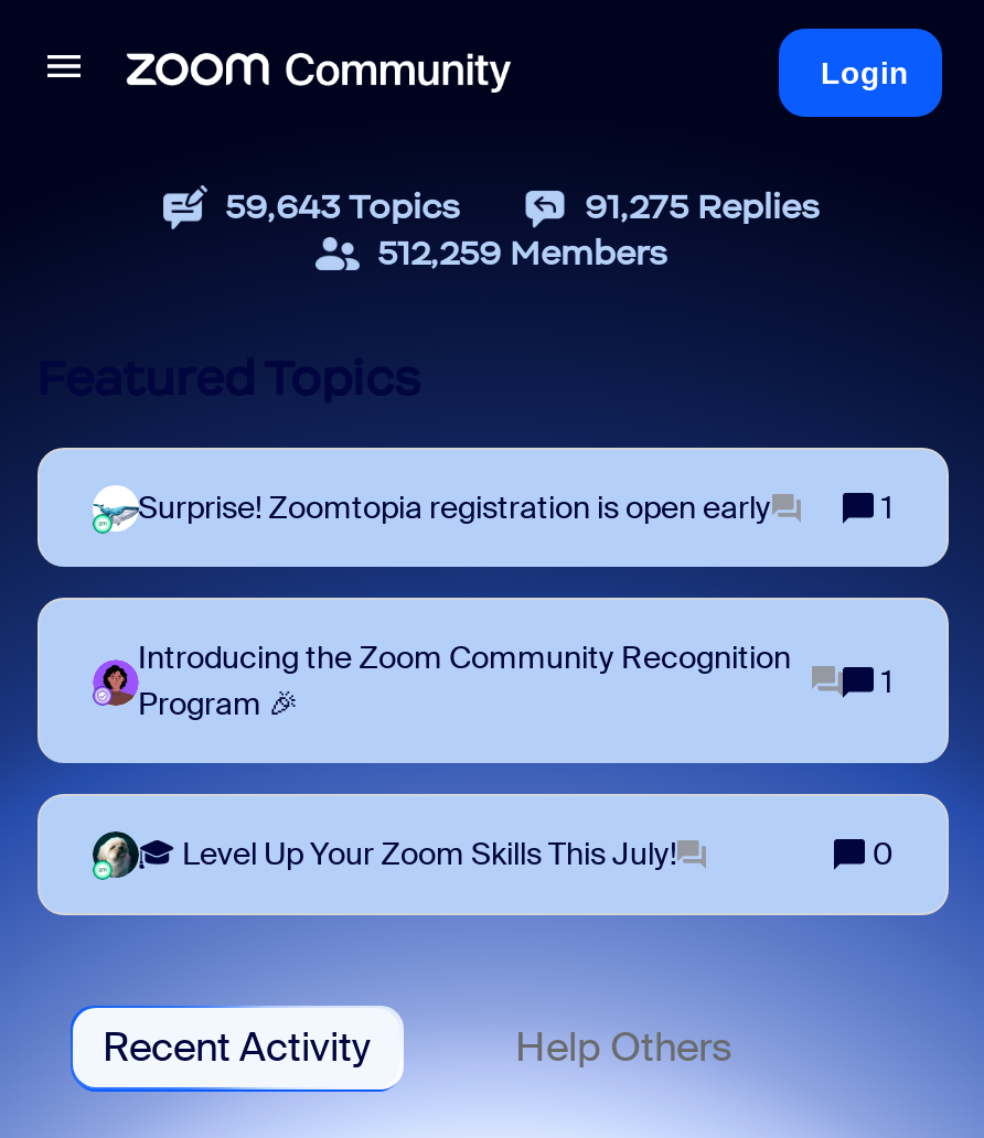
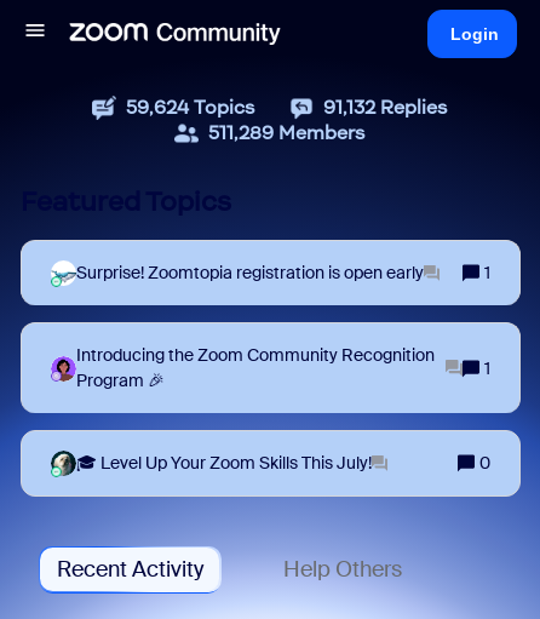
[225,185,461,227] 59,643 Topics -> [126,96,255,119] 59,624 Topics
[585,185,821,227] 91,275 Replies -> [323,96,448,119] 91,132 Replies
[377,232,669,273] 512,259 Members -> [208,121,366,144] 511,289 Members

